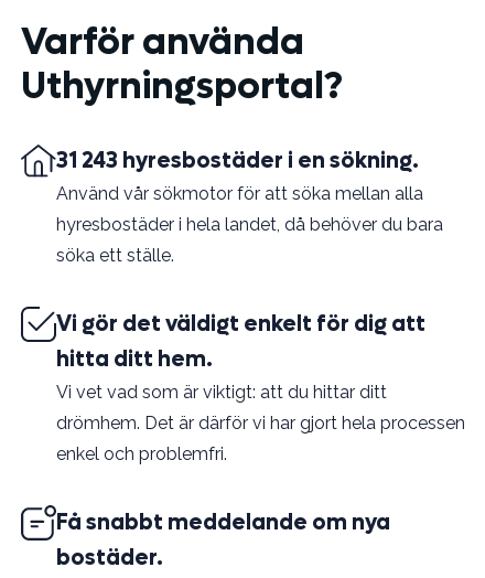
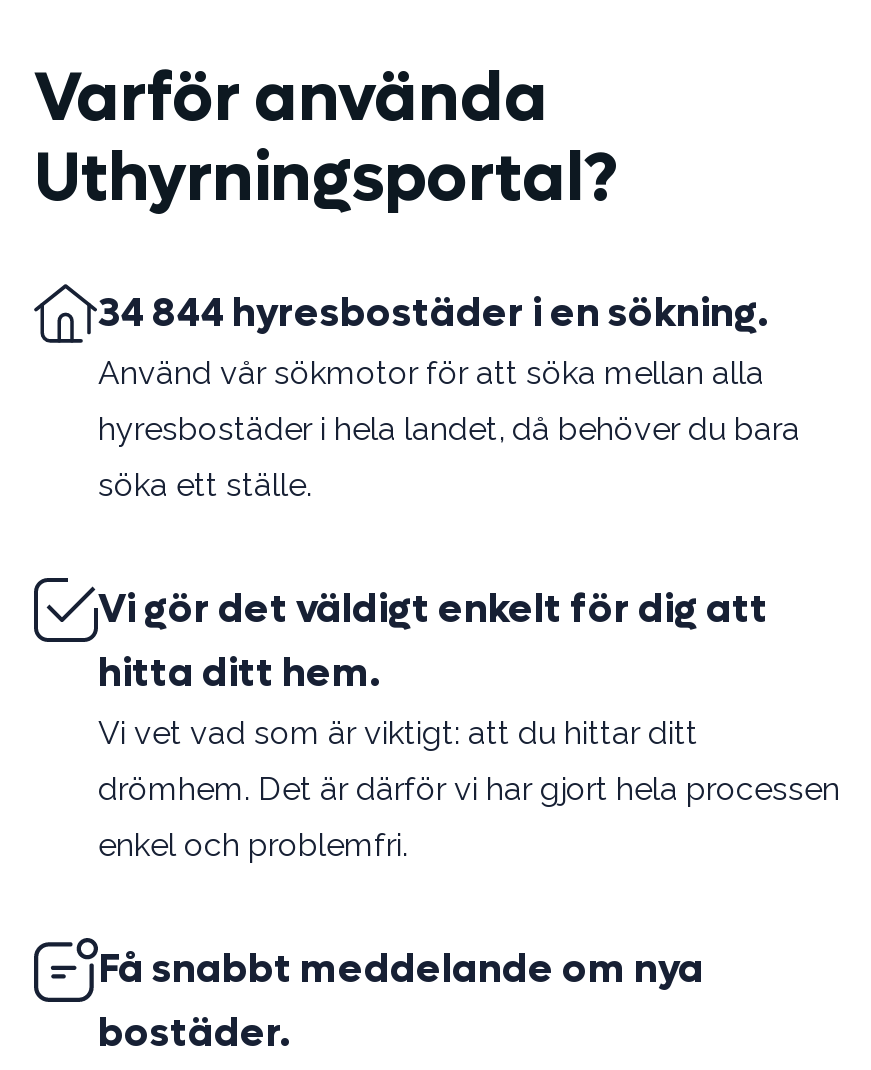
[56,147,419,175] 31 243 hyresbostäder i en sökning. -> [98,288,770,340] 34 844 hyresbostäder i en sökning.

